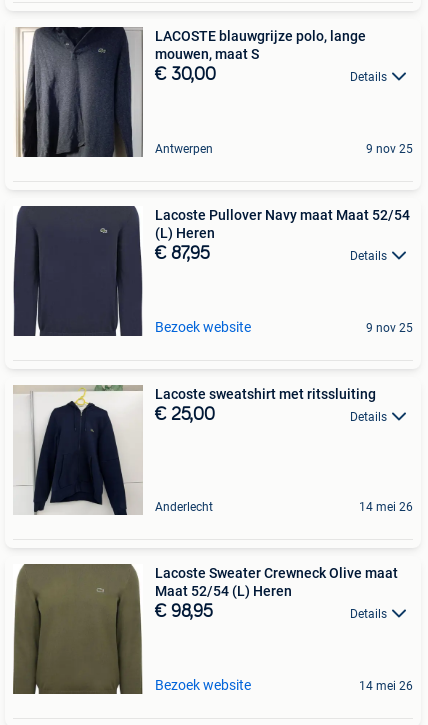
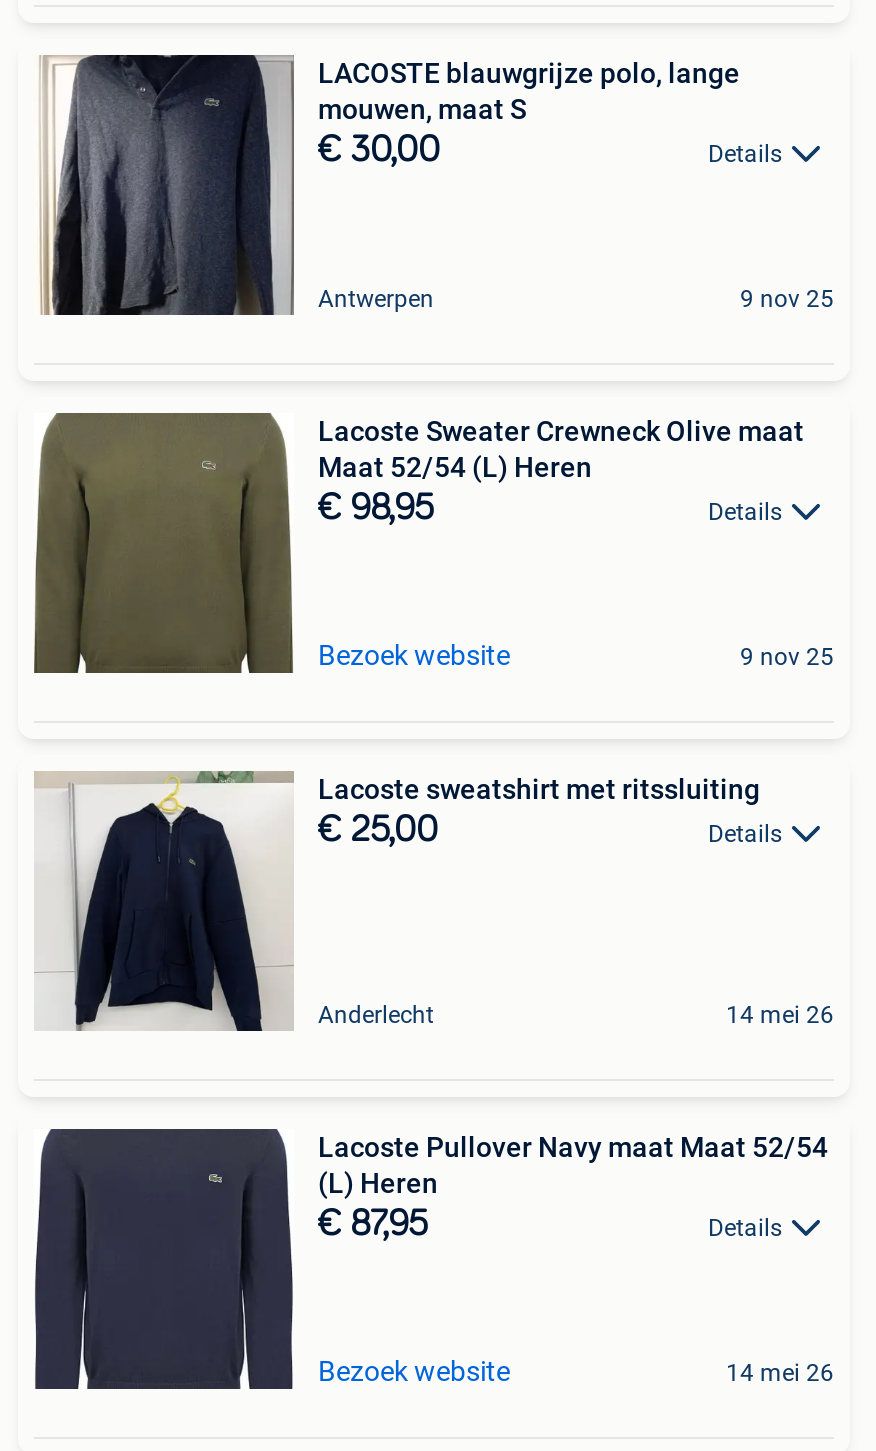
moved [13,205,410,335] -> [34,1129,828,1387]: [image] | Lacoste Pullover Navy maat Maat 52/54 | (L) Heren | € 87,95
moved [12,564,398,693] -> [32,413,804,671]: [image] | Lacoste Sweater Crewneck Olive maat | Maat 52/54 (L) Heren | € 98,95

